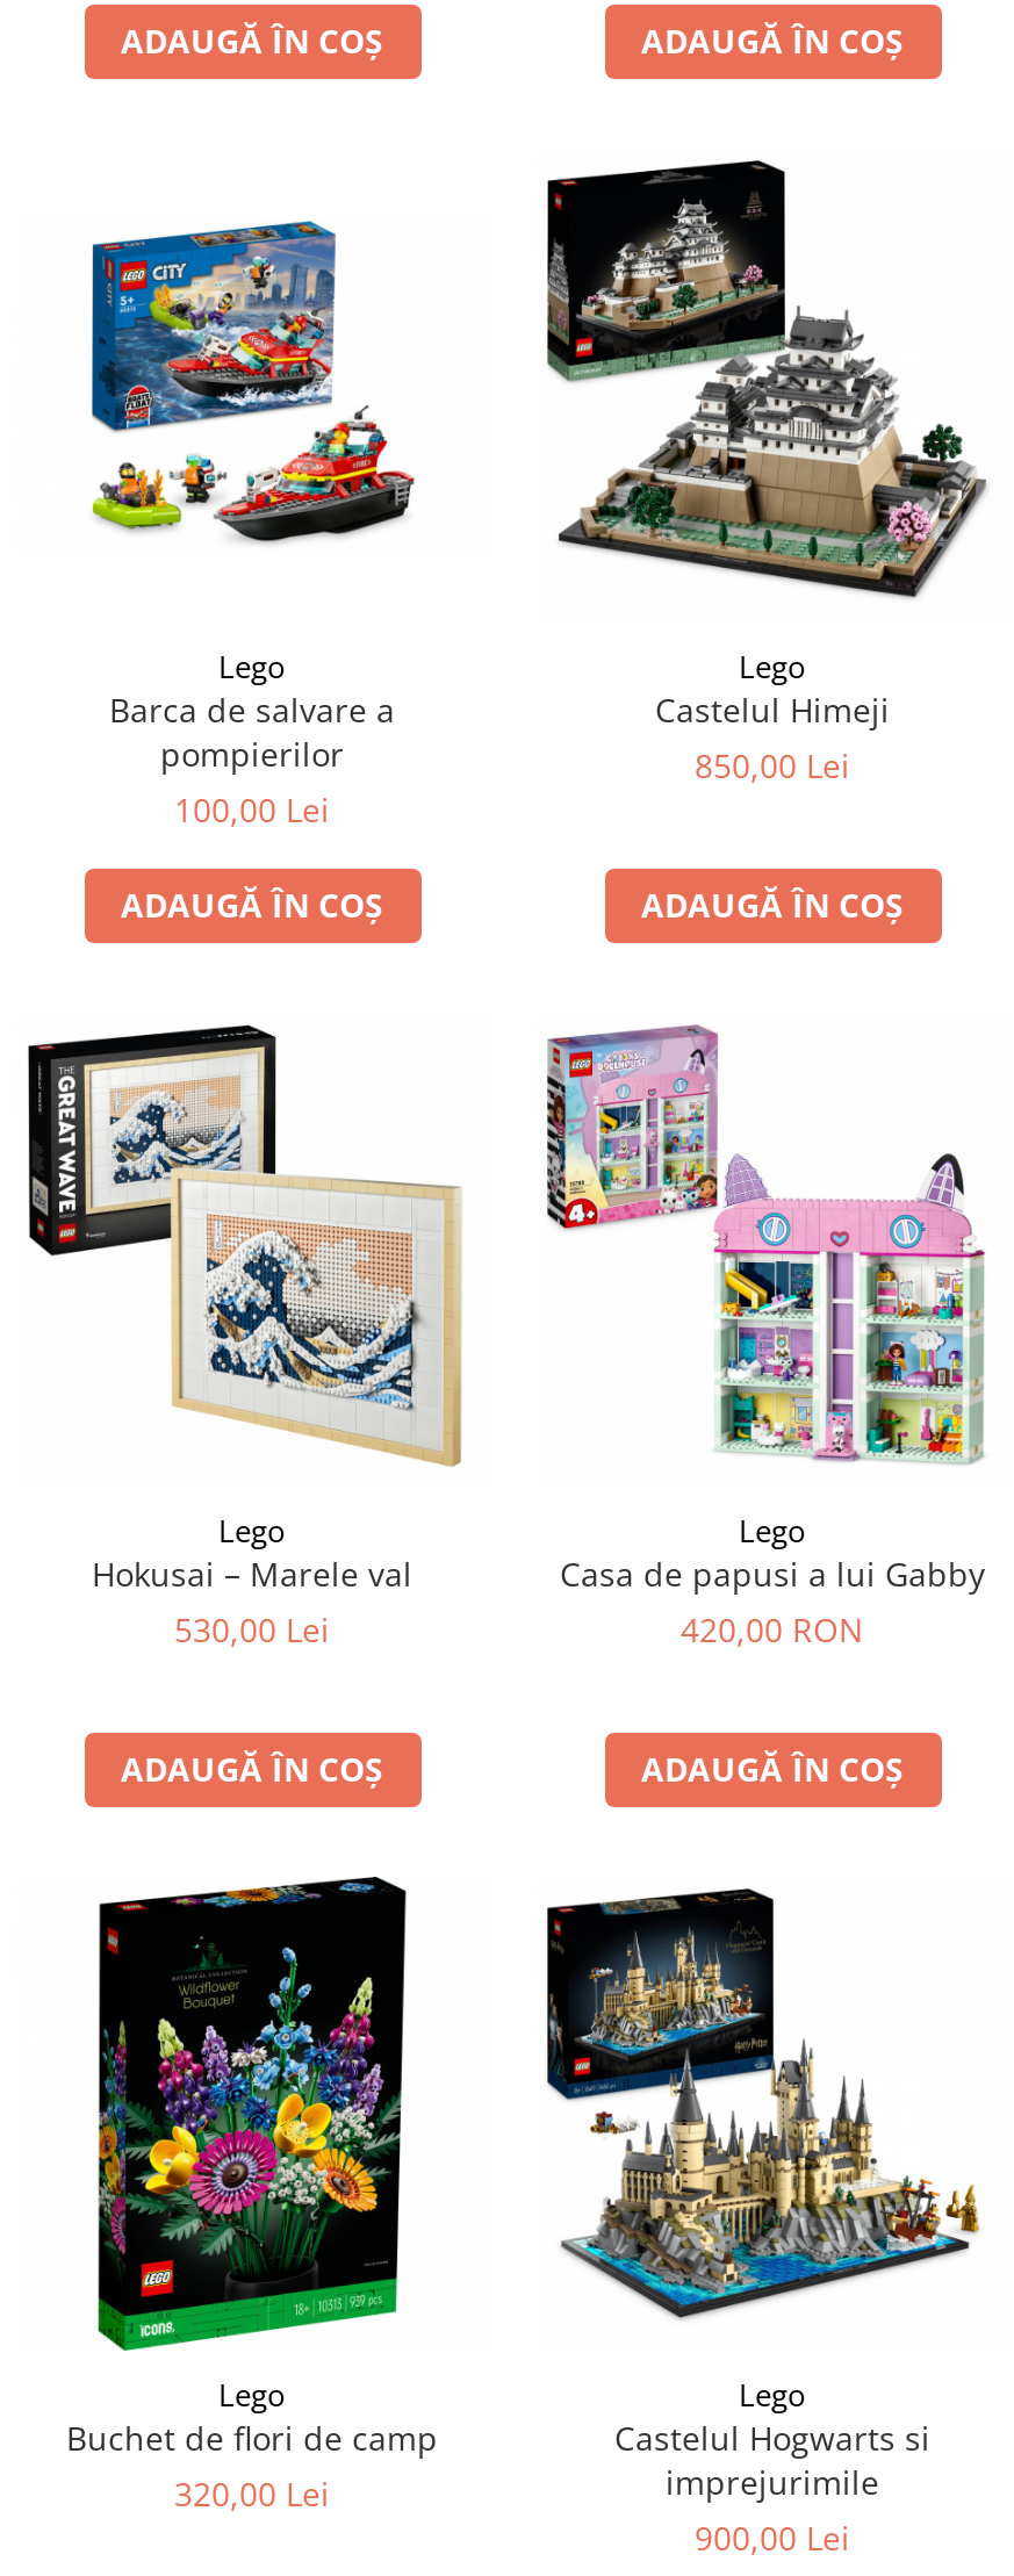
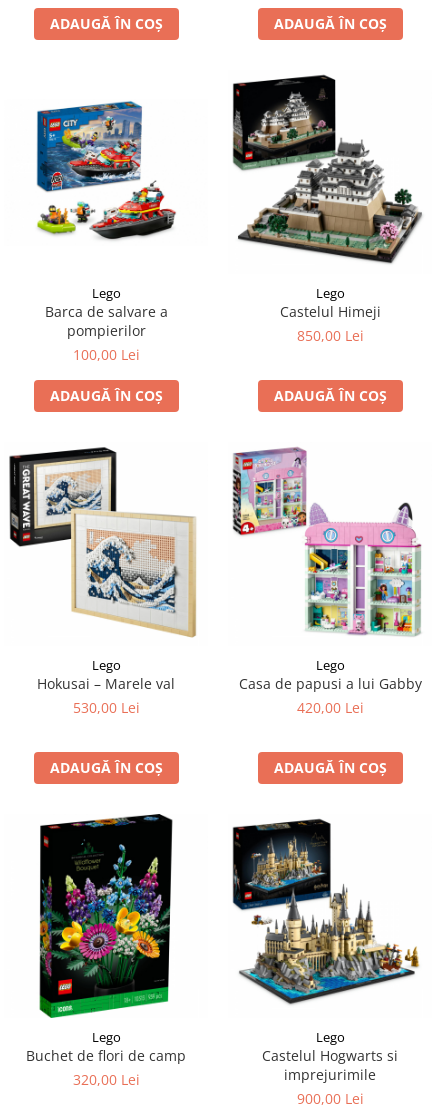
[681,1608,864,1652] 420,00 RON -> [296,698,363,717] 420,00 Lei

